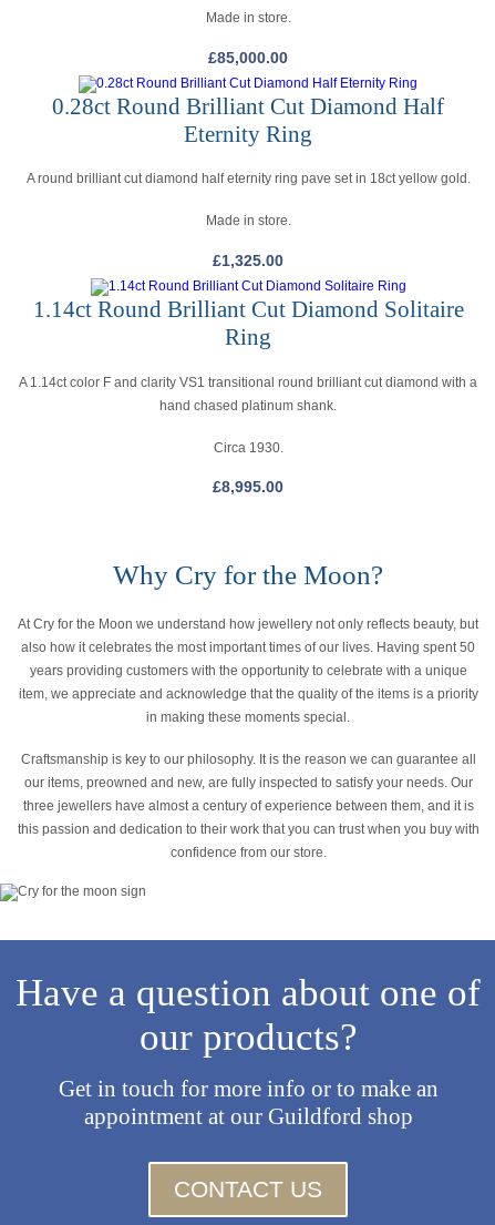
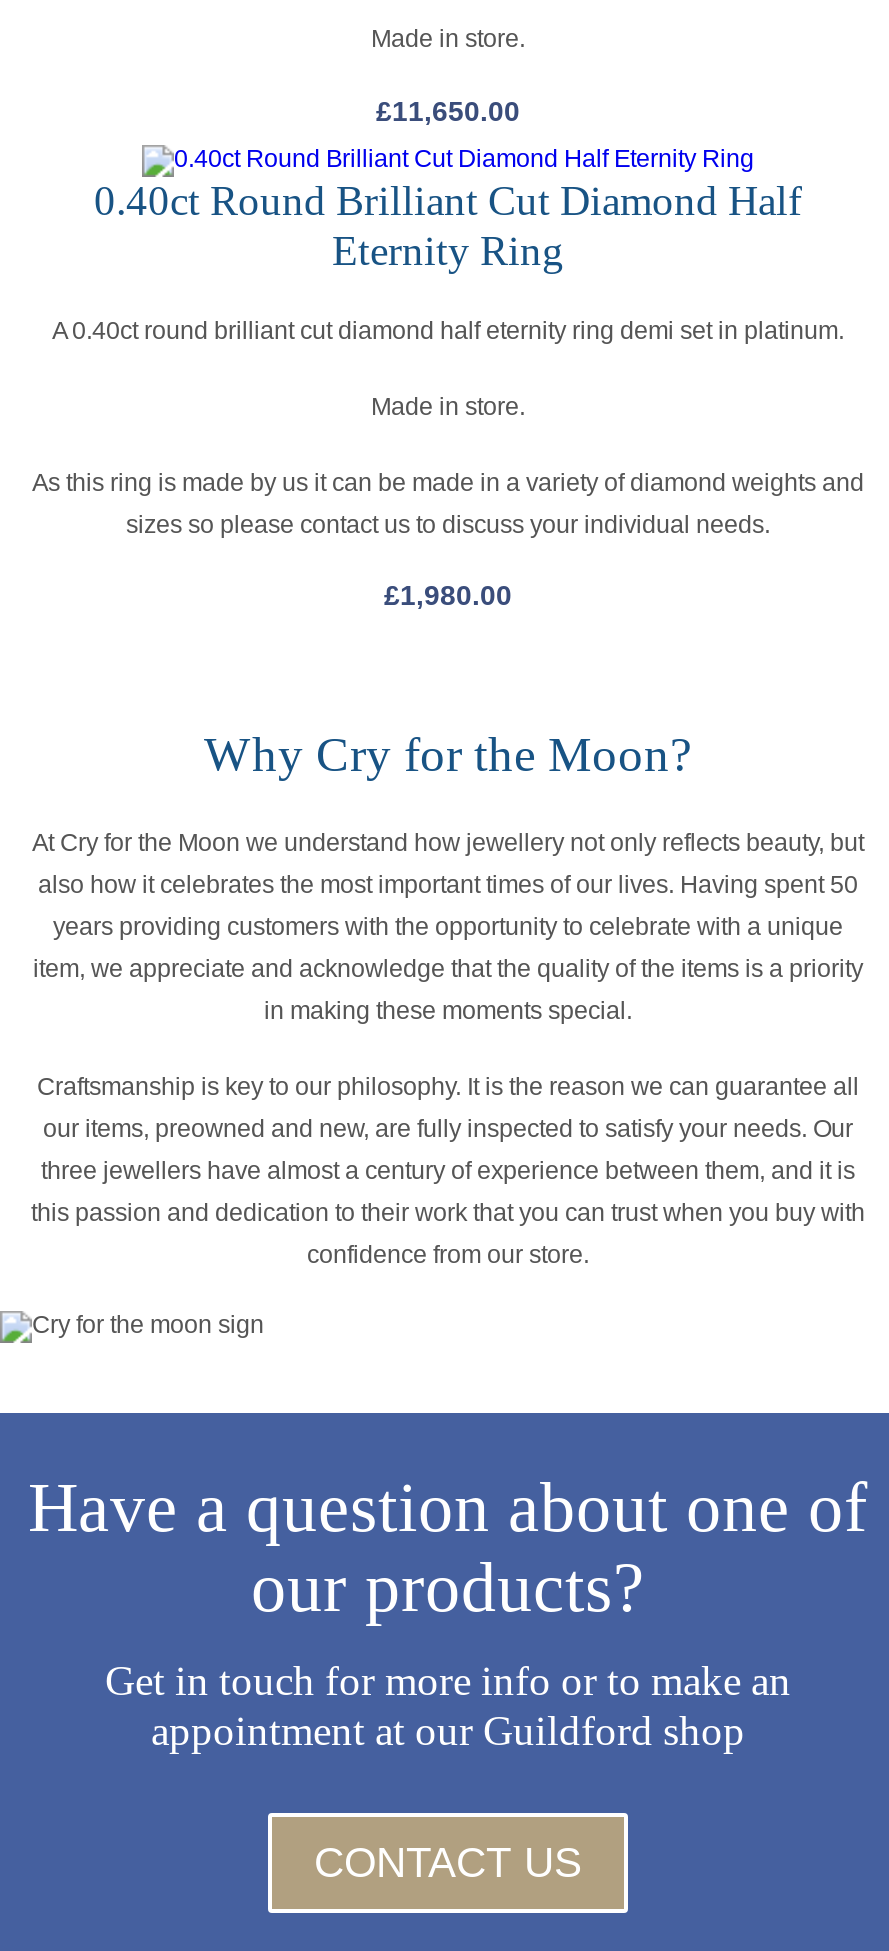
[208,48,288,66] £85,000.00 -> [376,95,520,127] £11,650.00
[52,93,444,120] 0.28ct Round Brilliant Cut Diamond Half -> [94,176,802,224] 0.40ct Round Brilliant Cut Diamond Half
[26,171,470,187] A round brilliant cut diamond half eternity ring pave set in 18ct yellow gold. -> [52,317,844,345] A 0.40ct round brilliant cut diamond half eternity ring demi set in platinum.
[19,252,477,496] £1,325.00 | 1.14ct Round Brilliant Cut Diamond Solitaire | Ring | A 1.14ct color F and clarity VS1 transitional round brilliant cut diamond with a | hand chased platinum shank. | Circa 1930. | £8,995.00 -> [32,468,864,612] As this ring is made by us it can be made in a variety of diamond weights and | sizes so please contact us to discuss your individual needs. | £1,980.00

